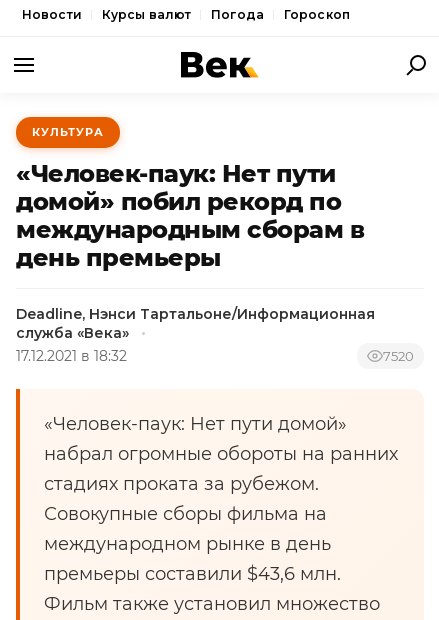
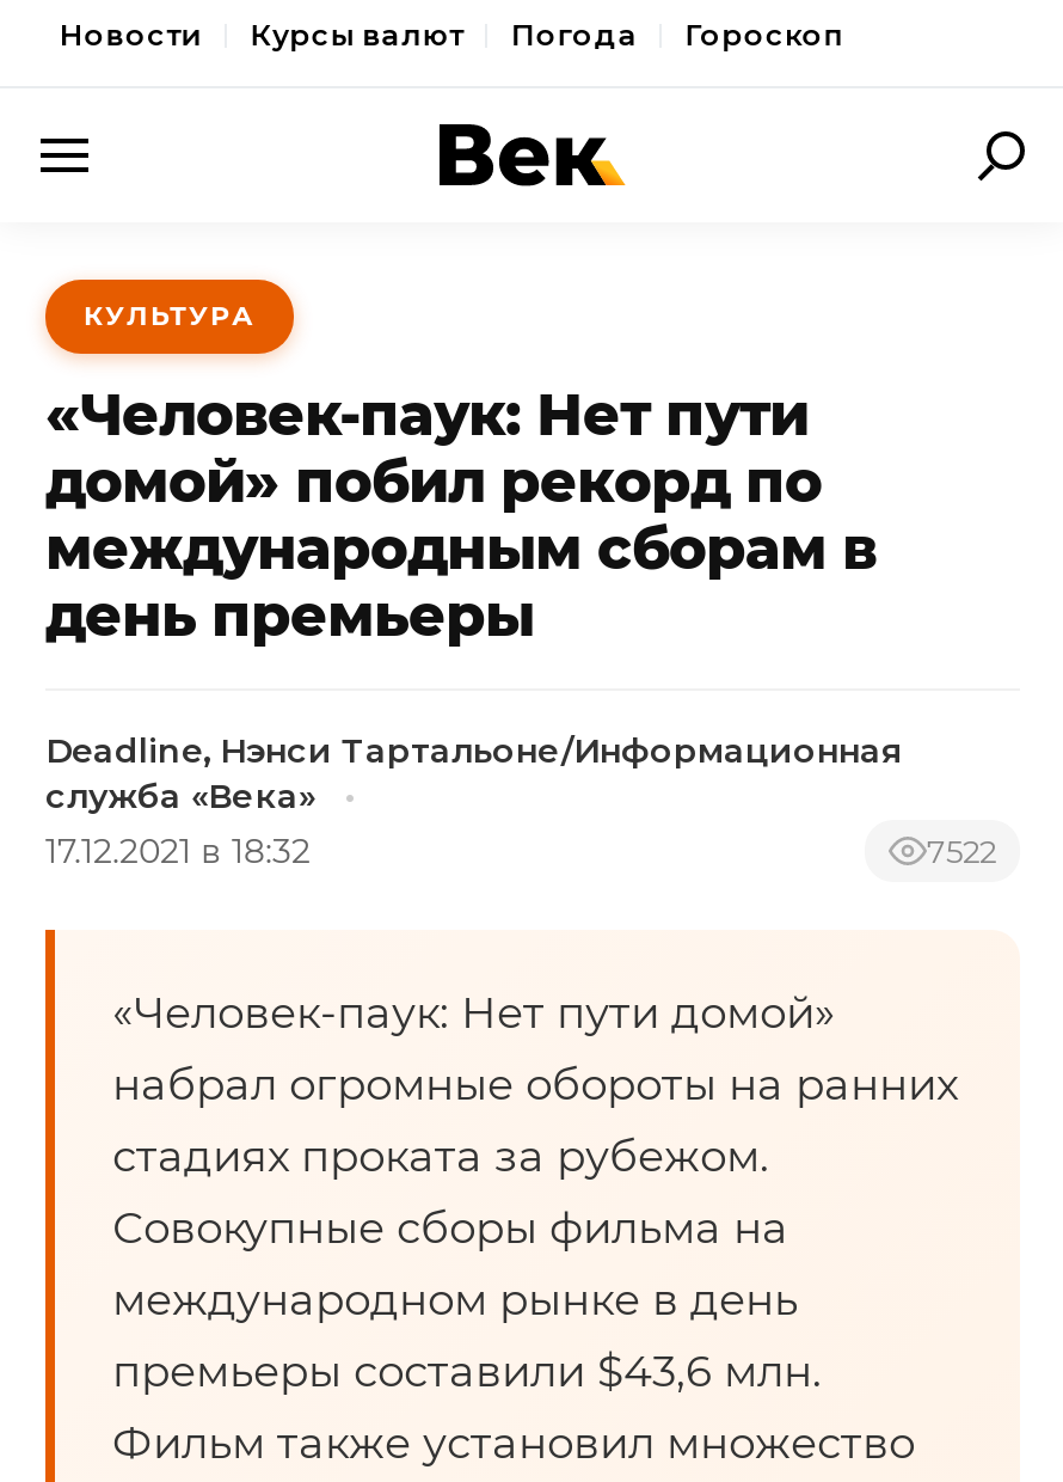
[383,348,414,364] 7520 -> [927,832,996,870] 7522

